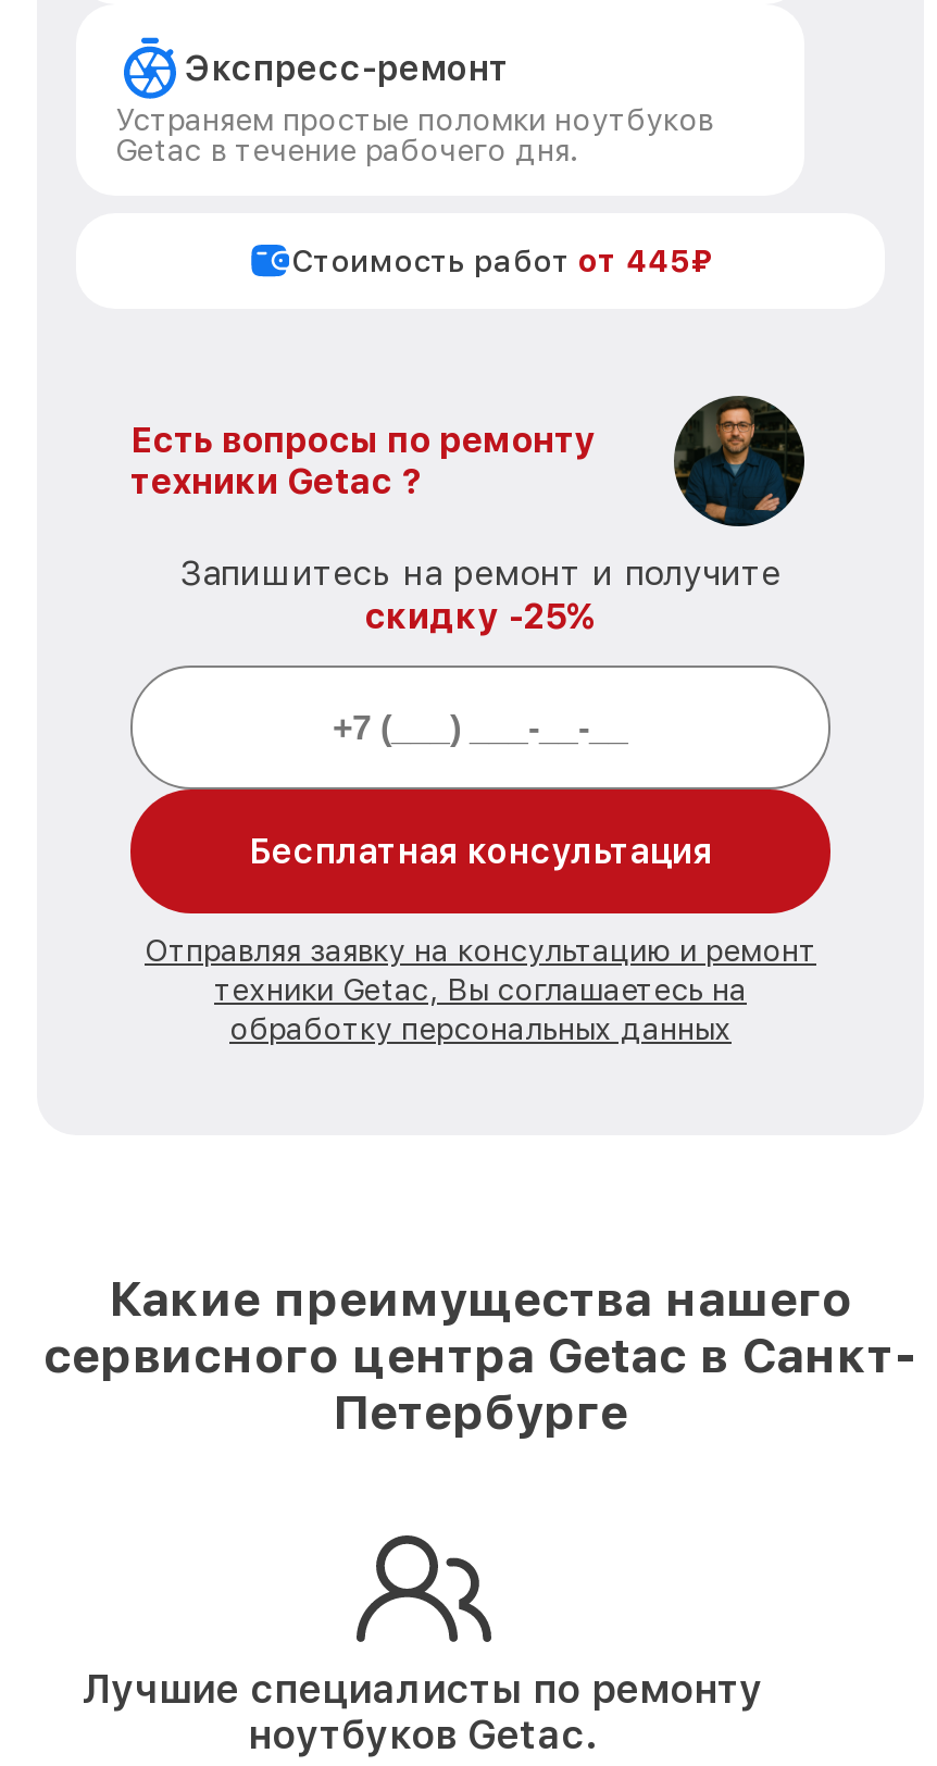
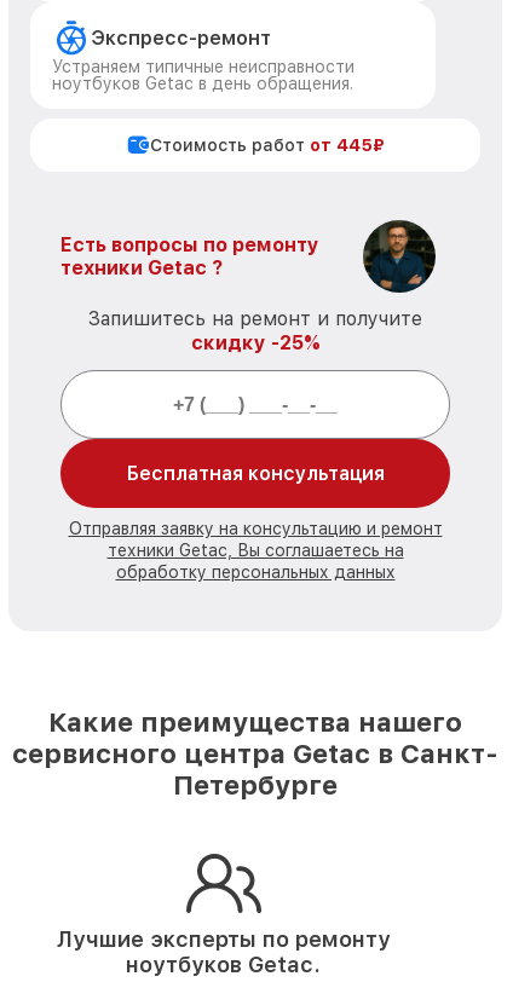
[115,102,713,167] Устраняем простые поломки ноутбуков | Getac в течение рабочего дня. -> [52,57,355,93] Устраняем типичные неисправности | ноутбуков Getac в день обращения.
[83,1666,763,1712] Лучшие специалисты по ремонту -> [56,926,390,952] Лучшие эксперты по ремонту

